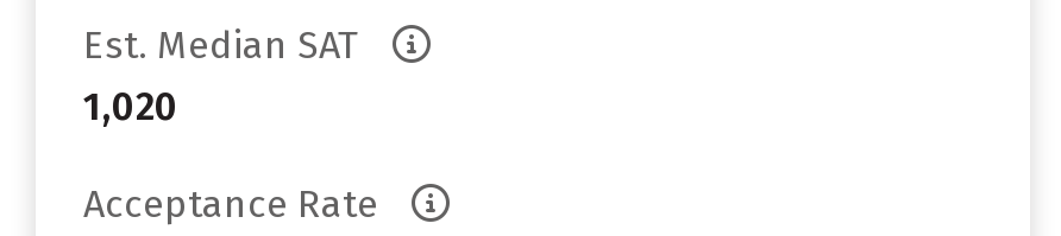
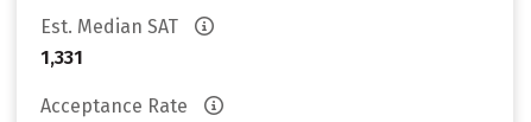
[83,84,178,129] 1,020 -> [40,46,83,69] 1,331

